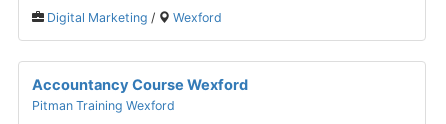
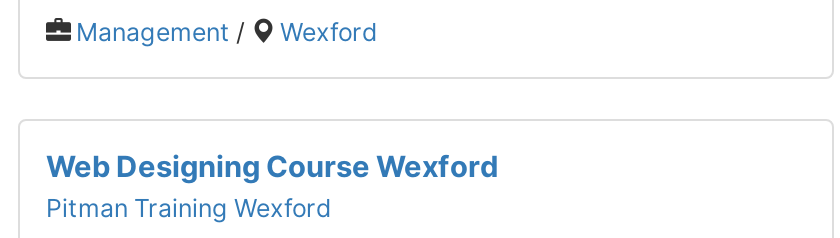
[47,10,158,25] Digital Marketing / -> [76,17,250,47] Management /
[32,76,248,94] Accountancy Course Wexford -> [46,149,498,185] Web Designing Course Wexford

